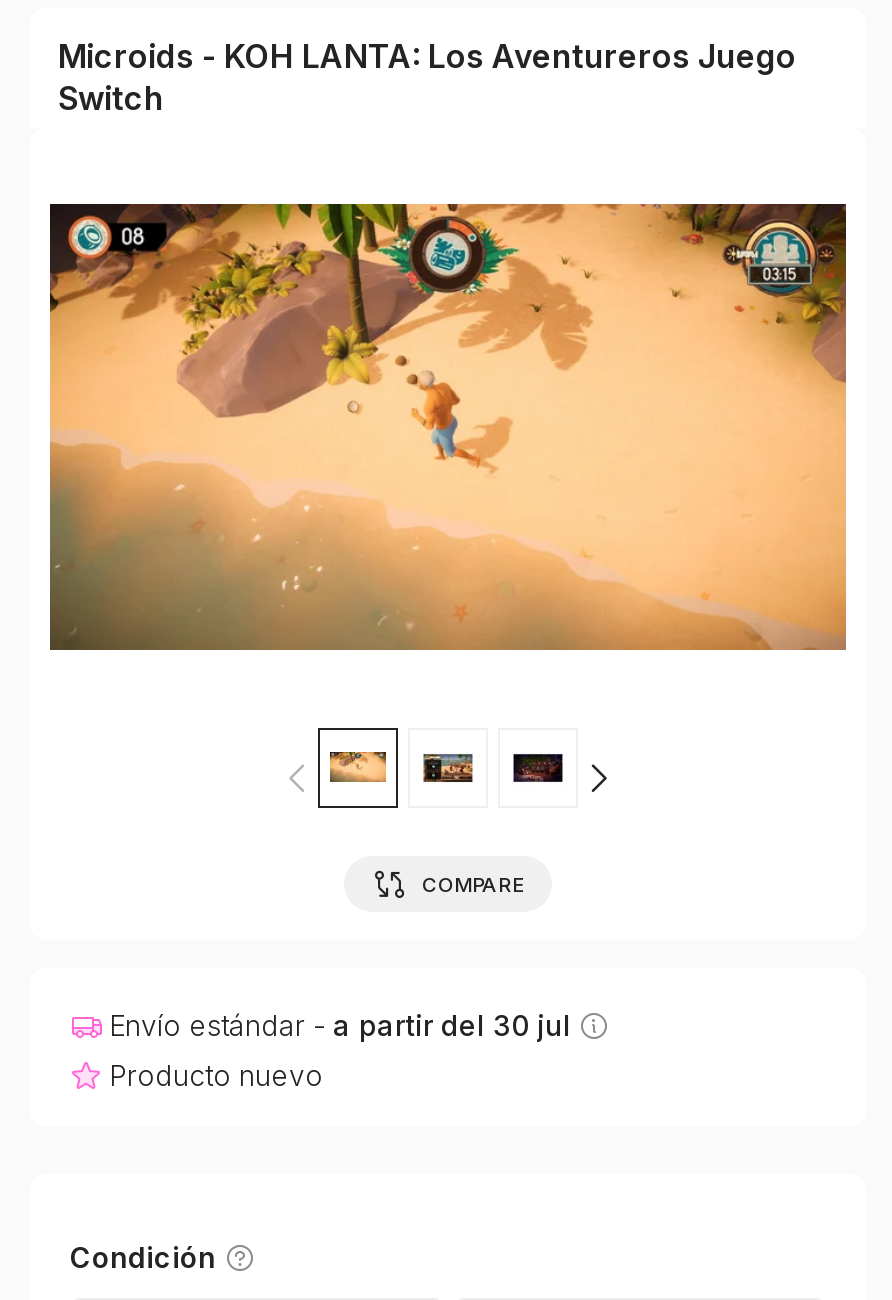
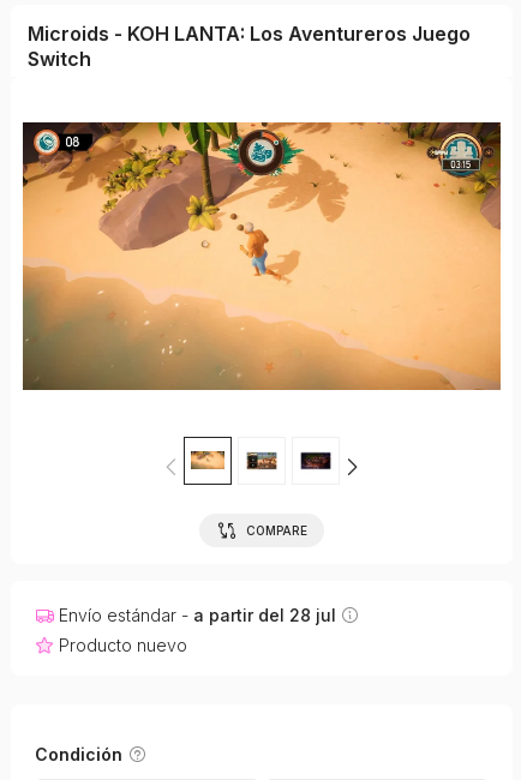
[109,1008,571,1042] Envío estándar - a partir del 30 jul -> [58,605,336,625] Envío estándar - a partir del 28 jul

